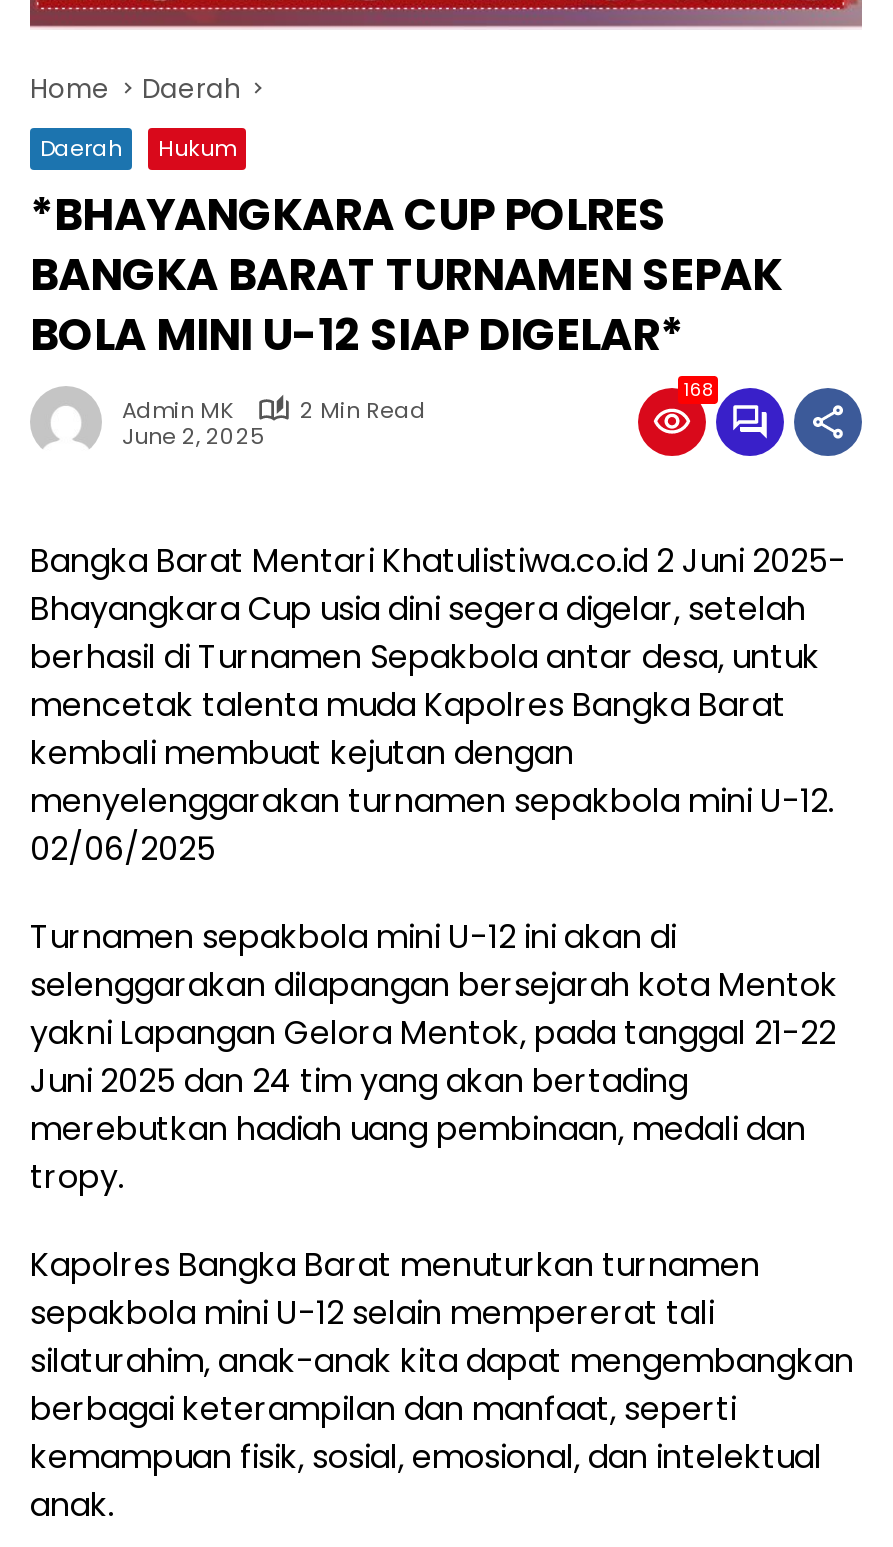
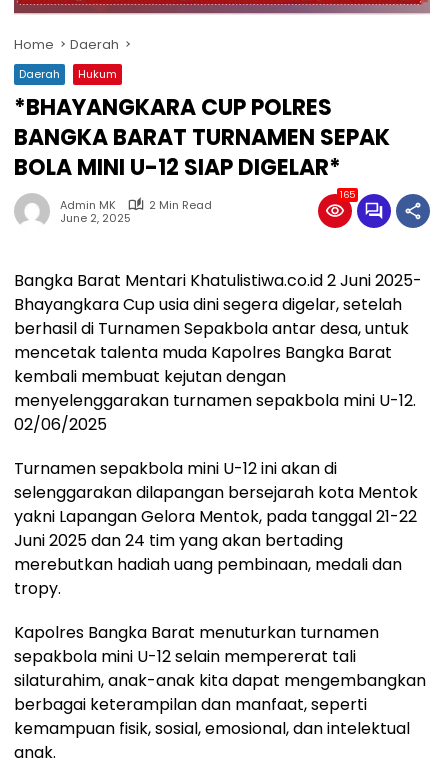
[684,378,712,402] 168 -> [340,189,355,201] 165

